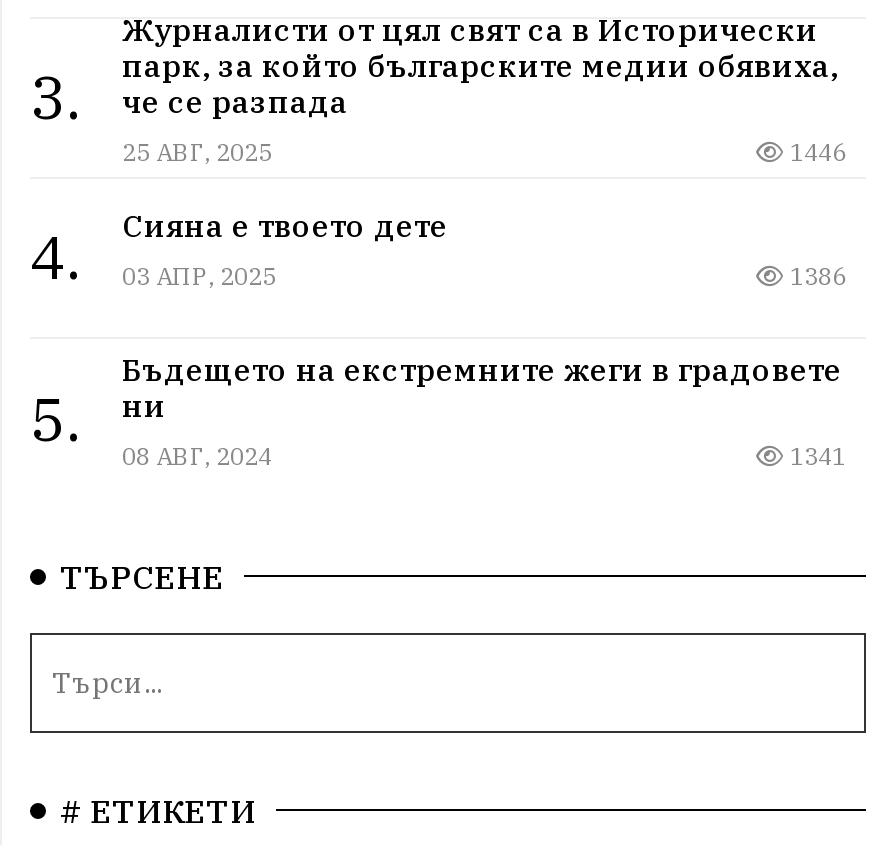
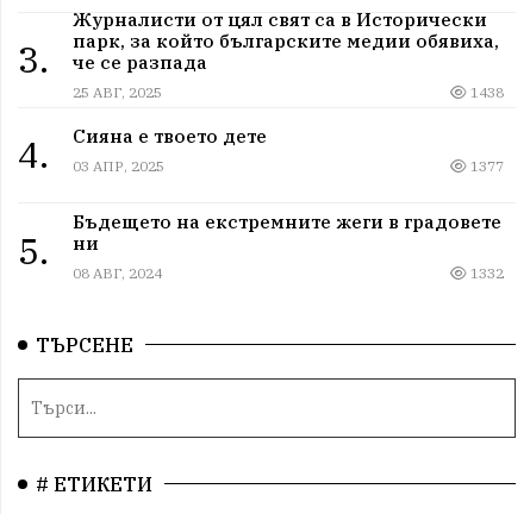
[784,137,846,167] 1446 -> [467,83,504,101] 1438
[784,261,846,291] 1386 -> [467,157,504,175] 1377
[784,440,846,470] 1341 -> [467,264,504,282] 1332

